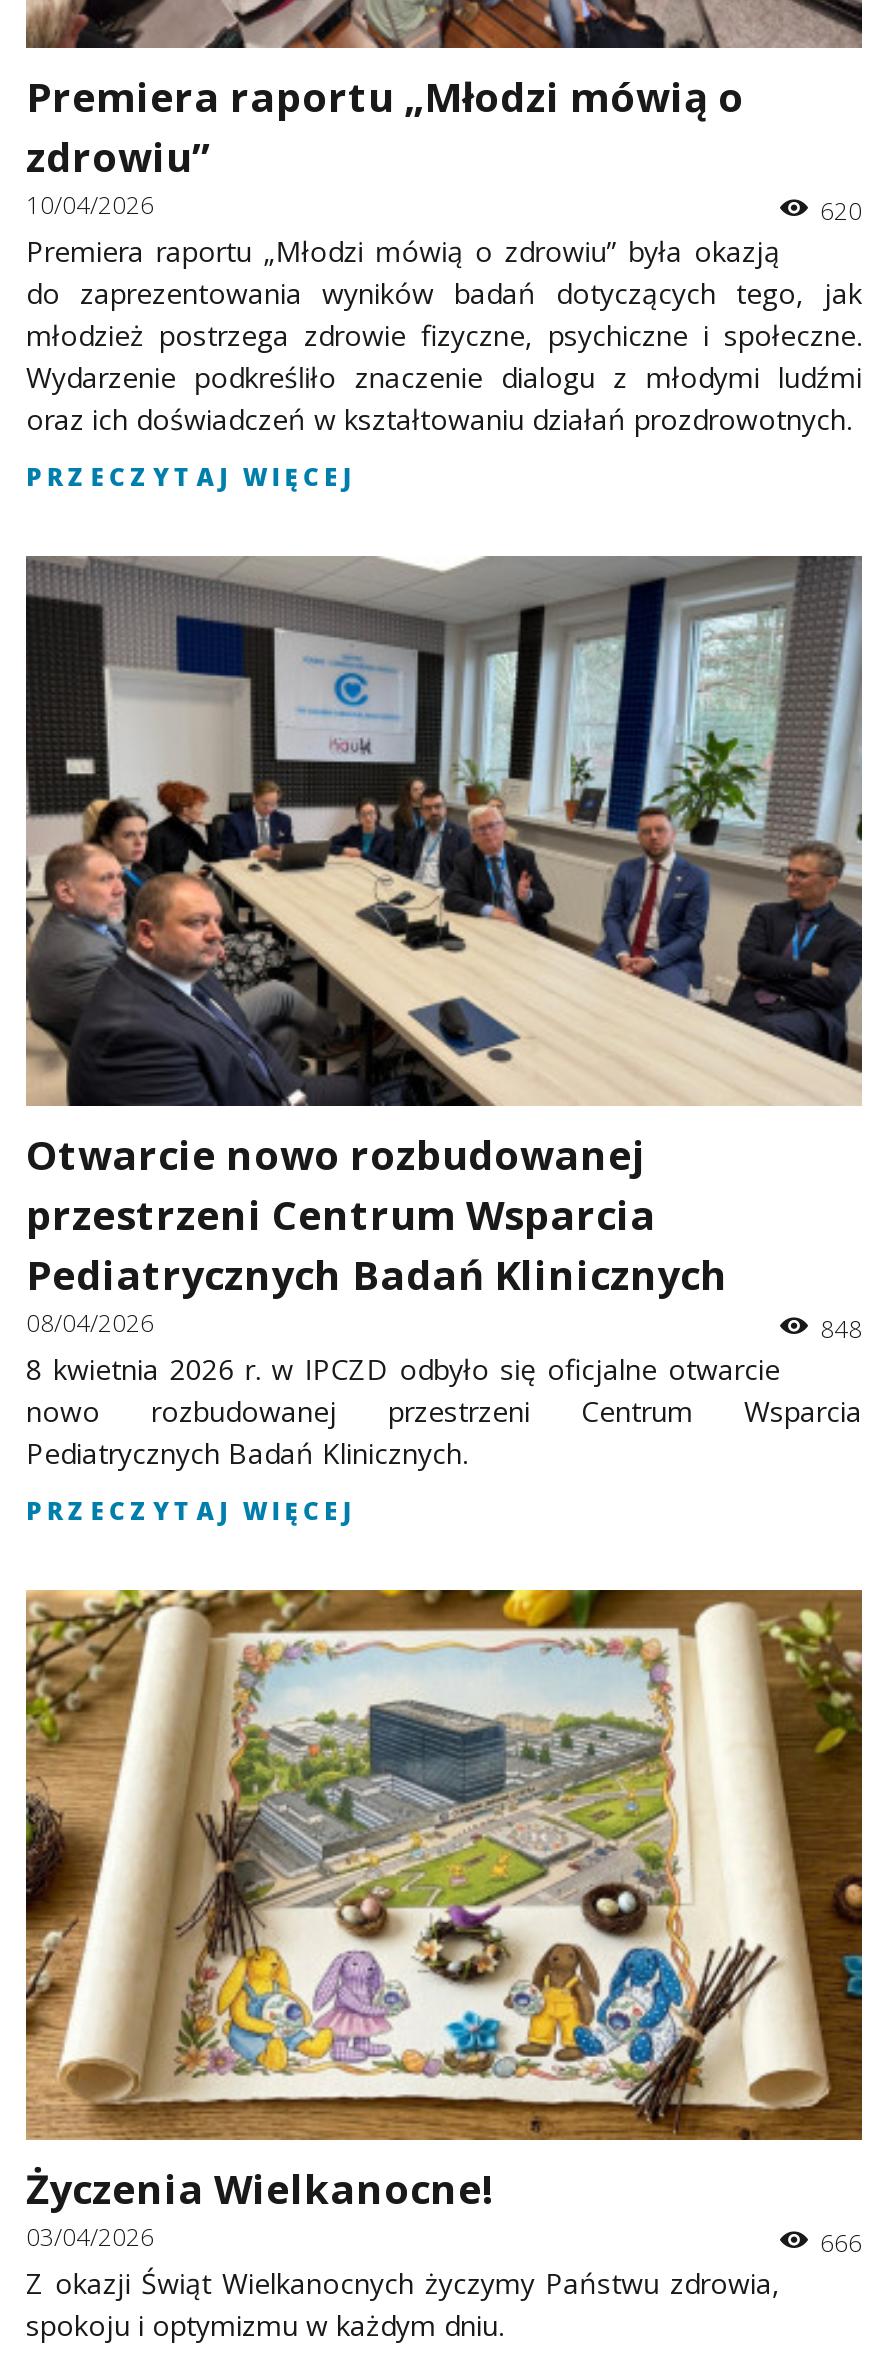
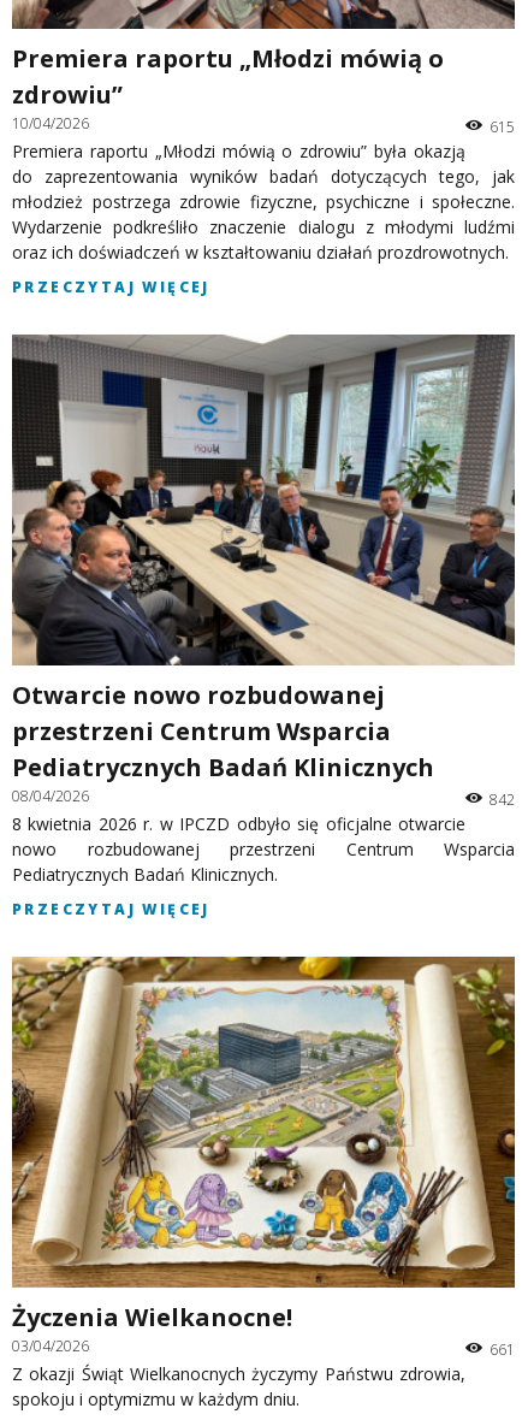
[808,195,862,229] 620 -> [482,117,515,138] 615
[808,1312,862,1346] 848 -> [482,789,515,810] 842
[808,2225,862,2259] 666 -> [482,1339,515,1359] 661

